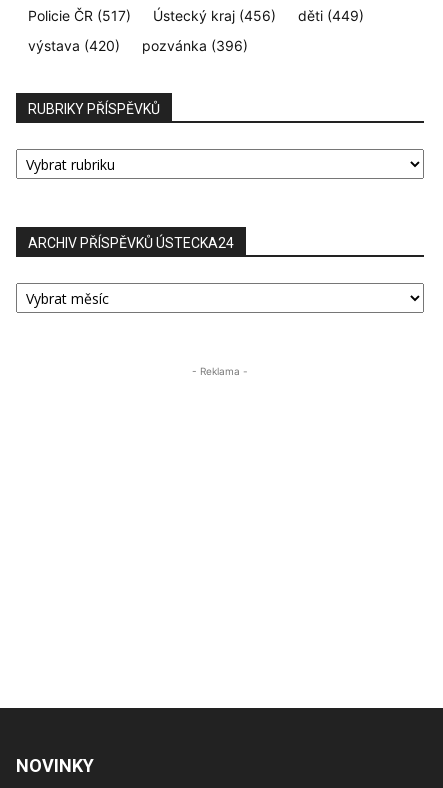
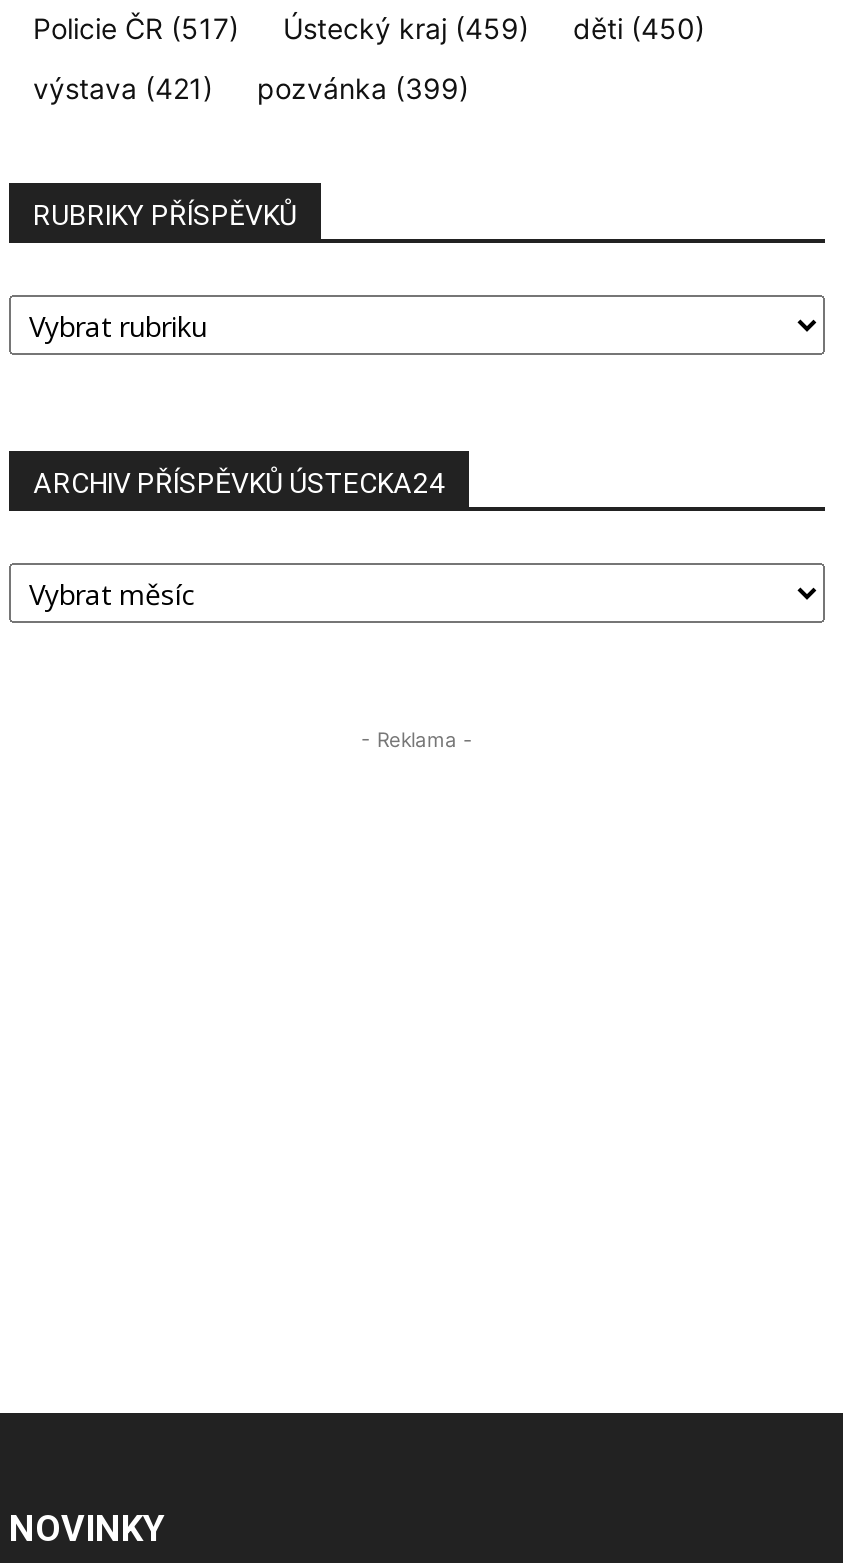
[153,7,276,24] Ústecký kraj (456) -> [283,11,529,45] Ústecký kraj (459)
[298,7,364,24] děti (449) -> [573,11,705,45] děti (450)
[28,37,120,54] výstava (420) -> [33,71,213,105] výstava (421)
[142,37,248,54] pozvánka (396) -> [257,71,469,105] pozvánka (399)

